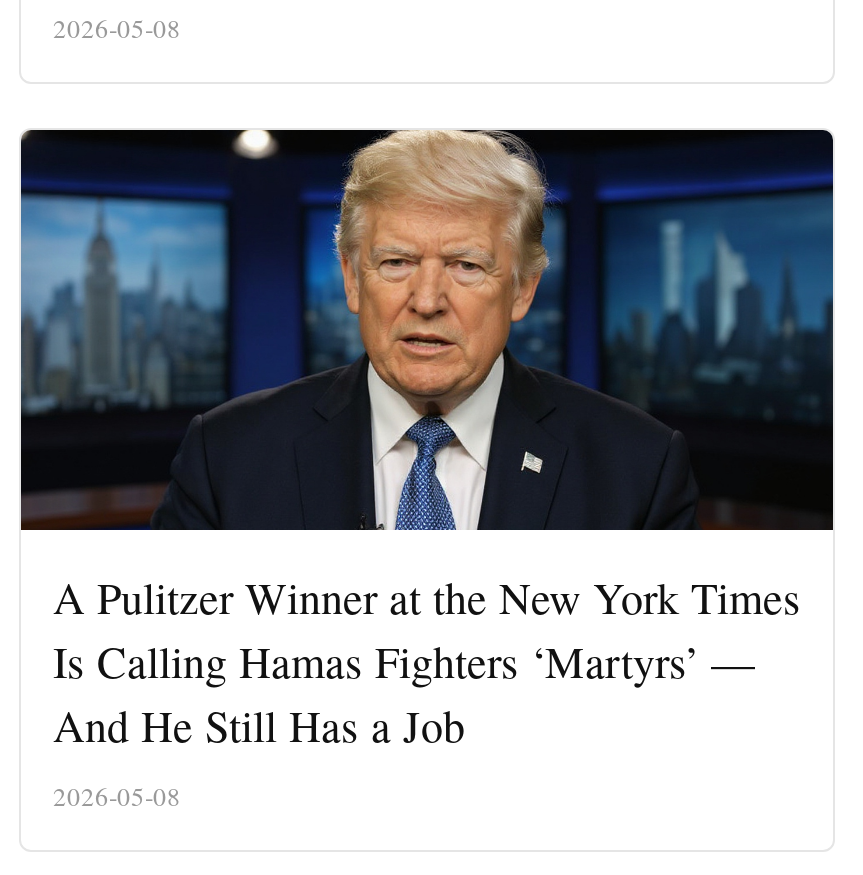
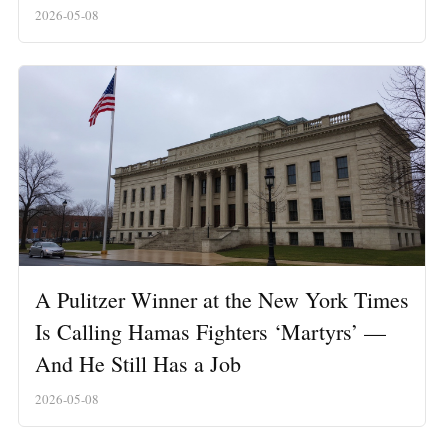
[19,128,835,532] [image] -> [18,66,426,267] [image]

